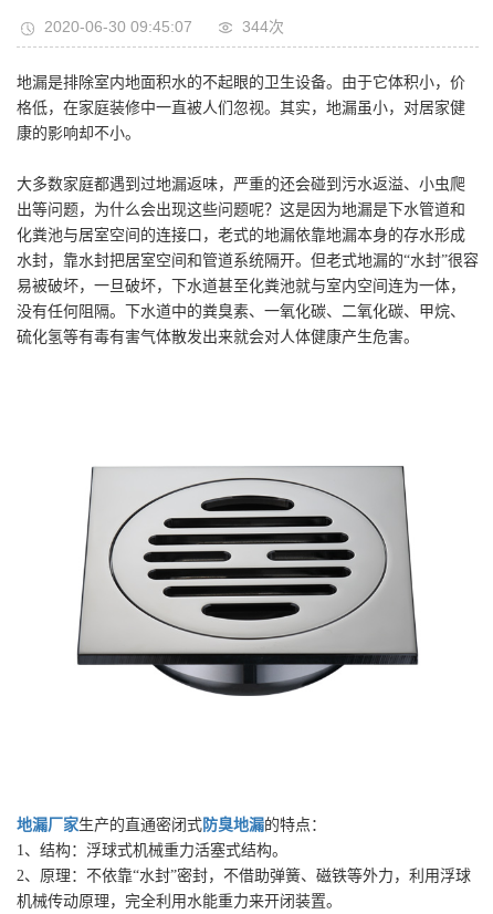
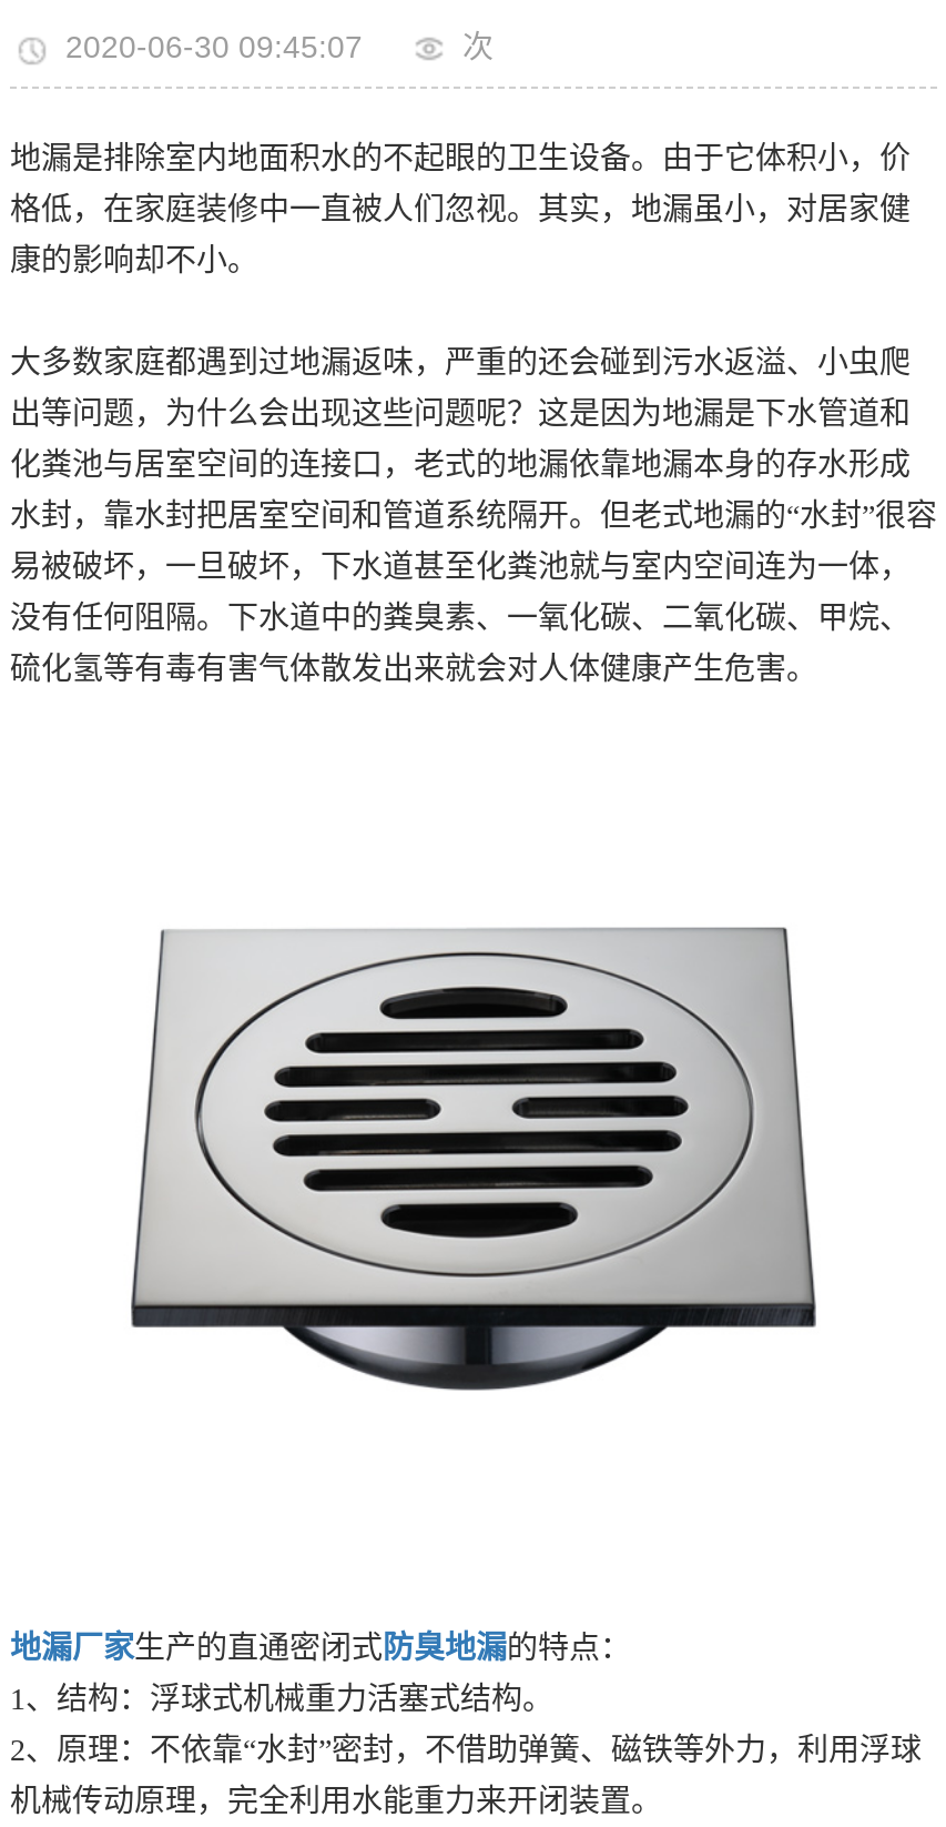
[242,18,284,35] 344次 -> [462,29,494,64] 次

